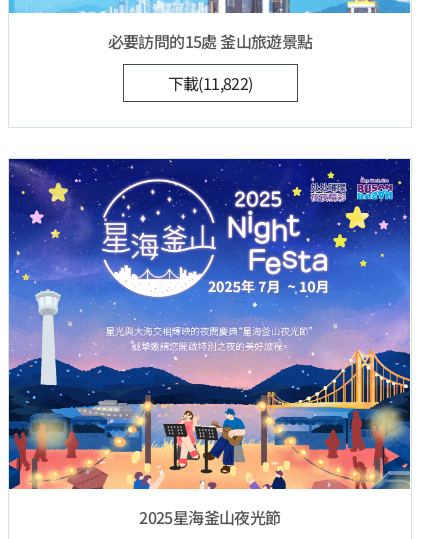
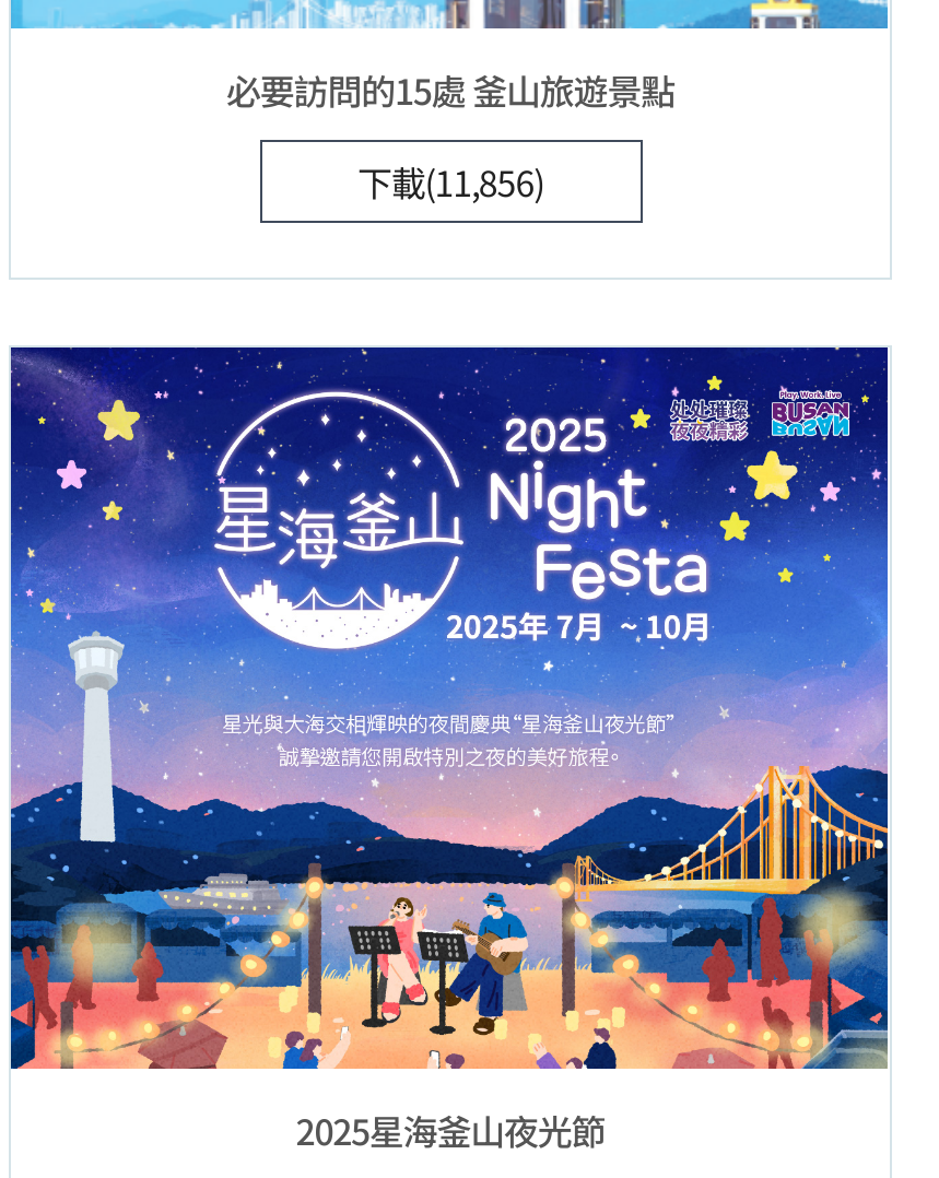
[167,71,252,95] 下載(11,822) -> [357,156,543,208] 下載(11,856)

